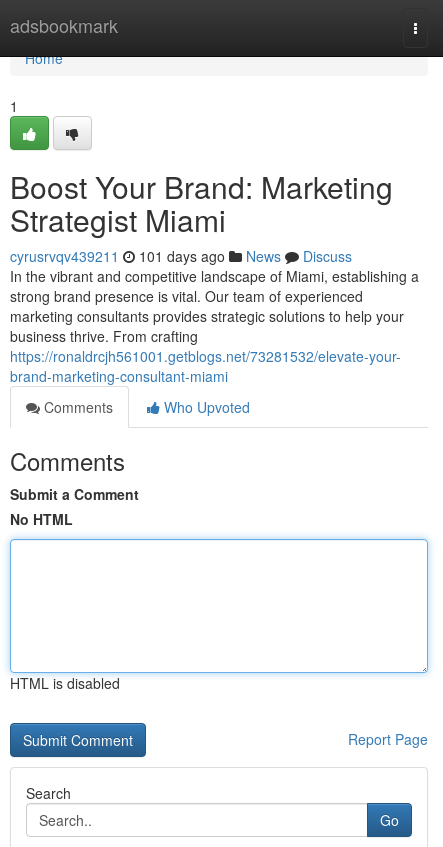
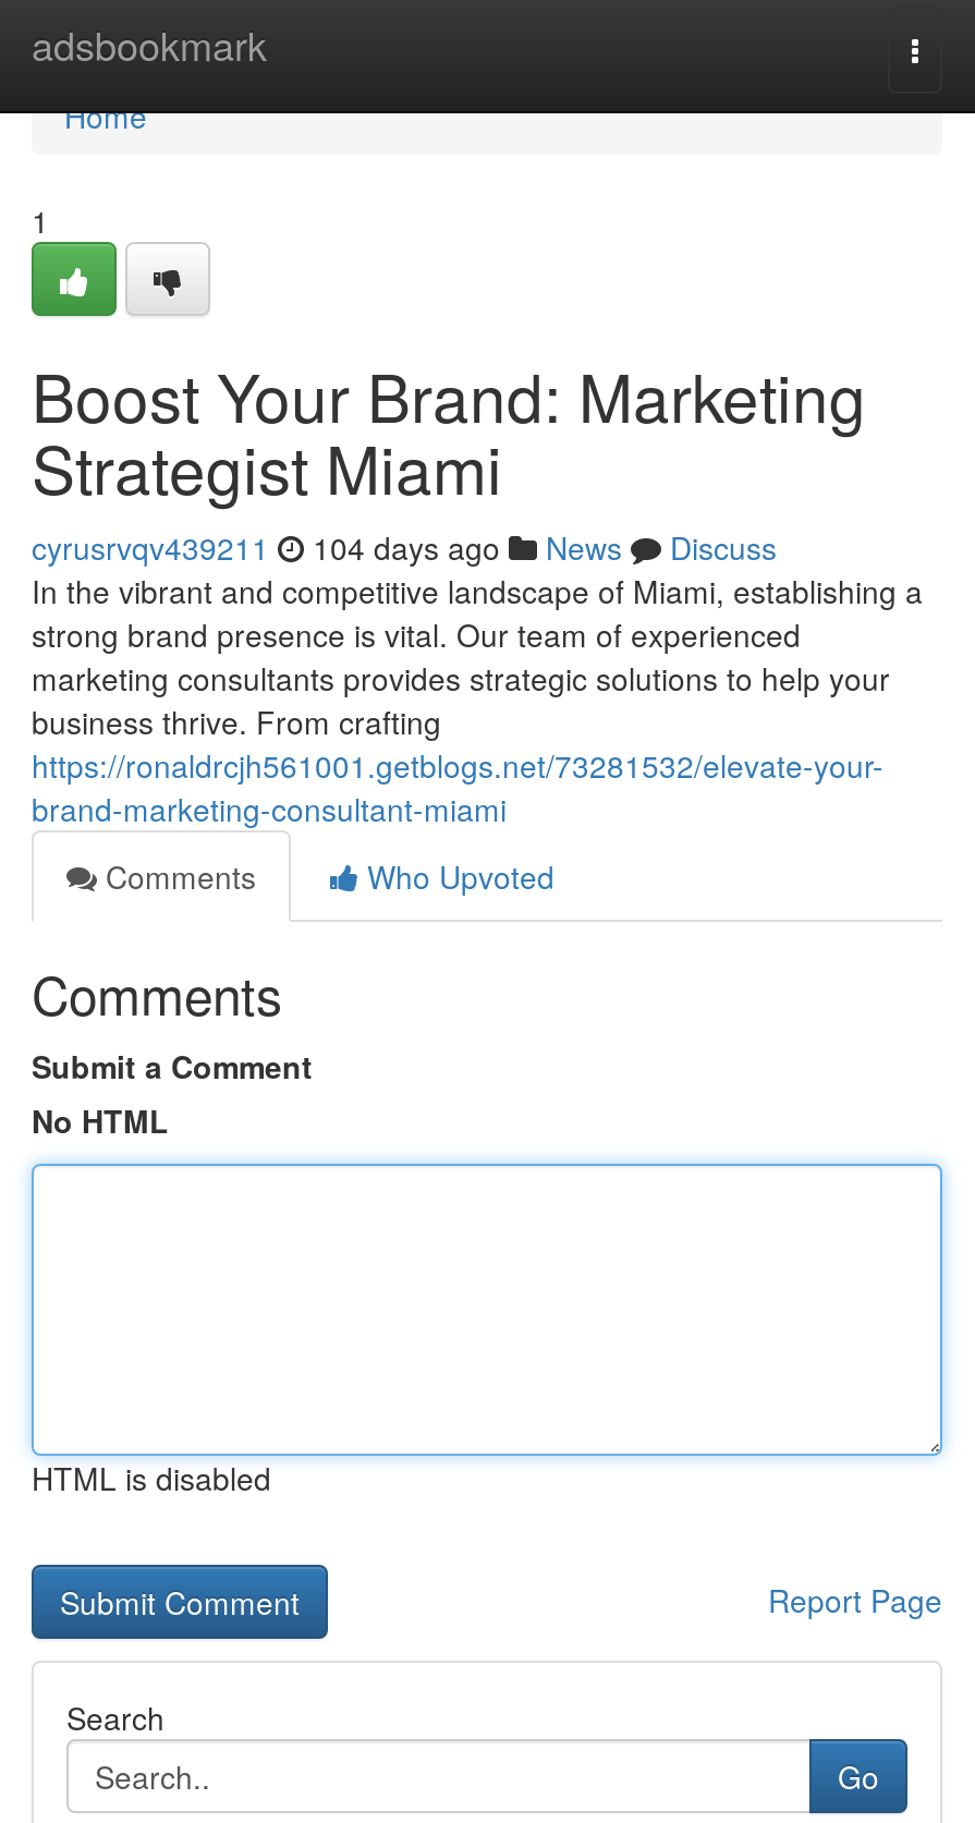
[10,246,352,266] cyrusrvqv439211 101 days ago News Discuss -> [32,525,777,569] cyrusrvqv439211 104 days ago News Discuss

